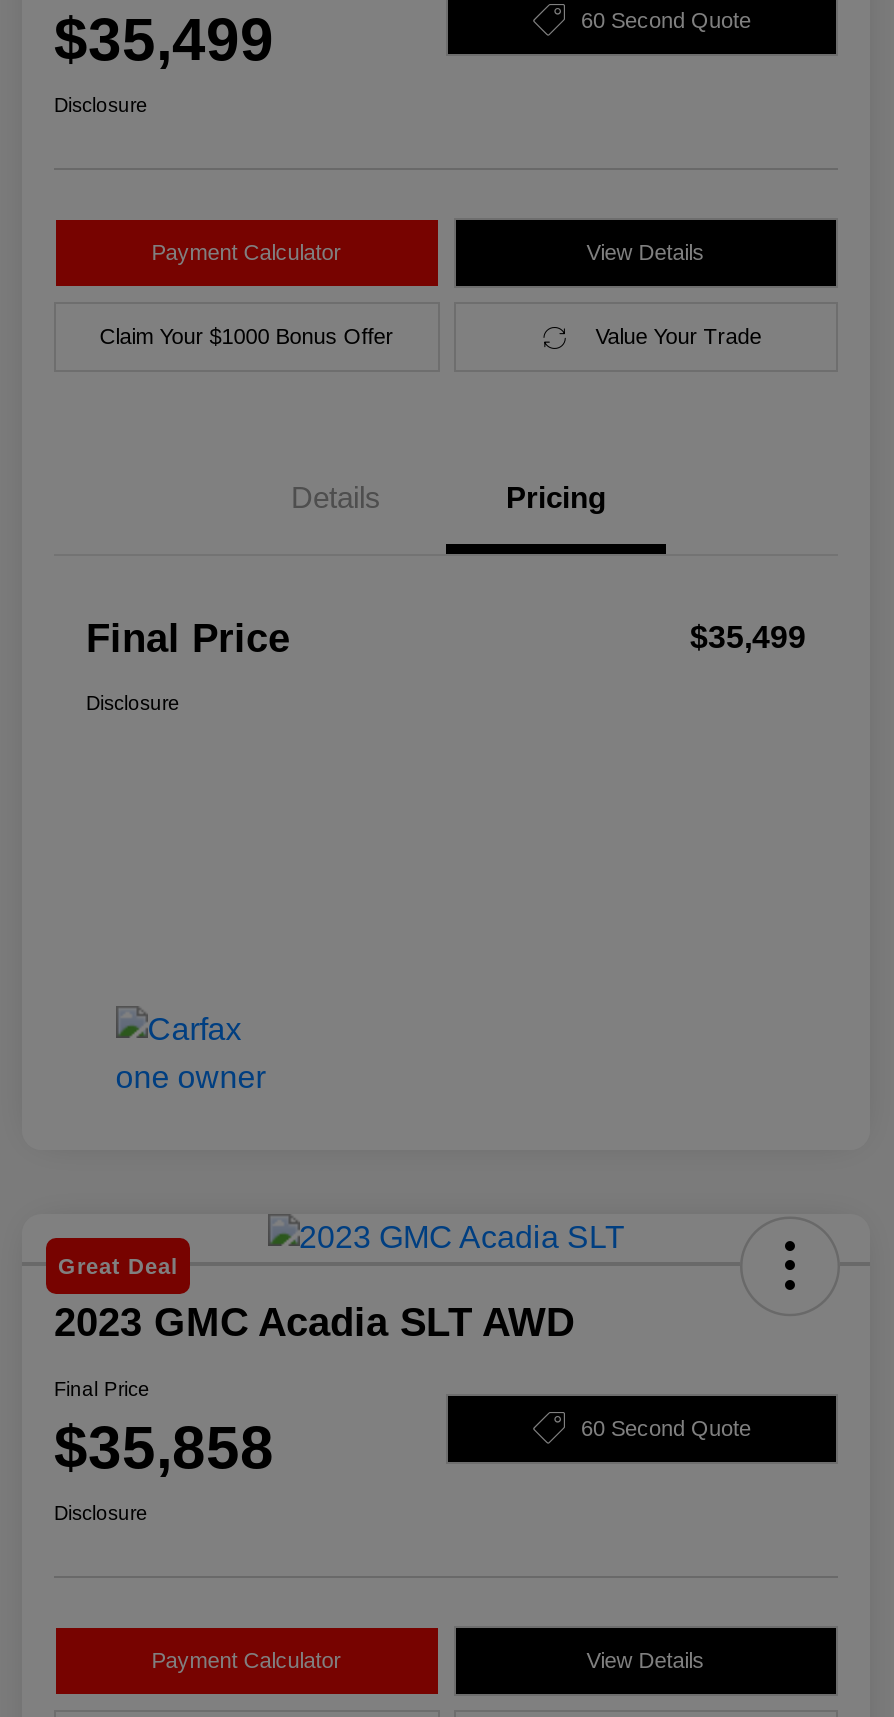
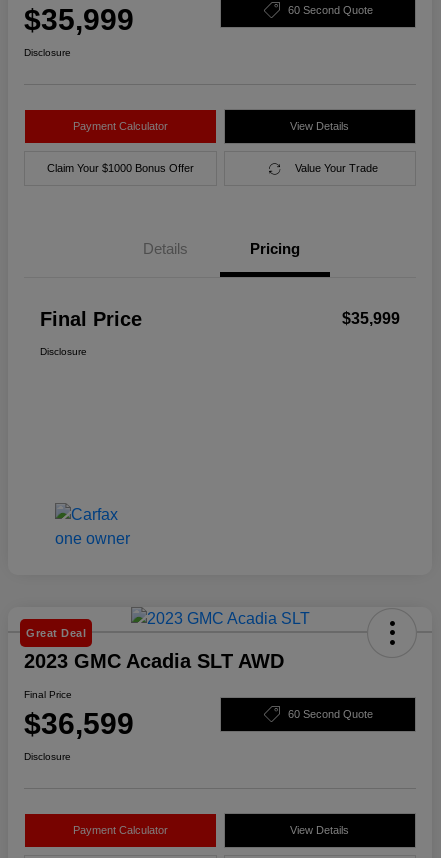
[54,6,274,72] $35,499 -> [24,3,134,36] $35,999
[690,620,806,654] $35,499 -> [342,310,400,327] $35,999
[54,1414,274,1480] $35,858 -> [24,707,134,740] $36,599

